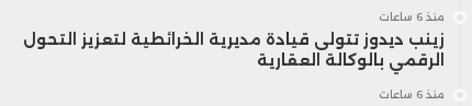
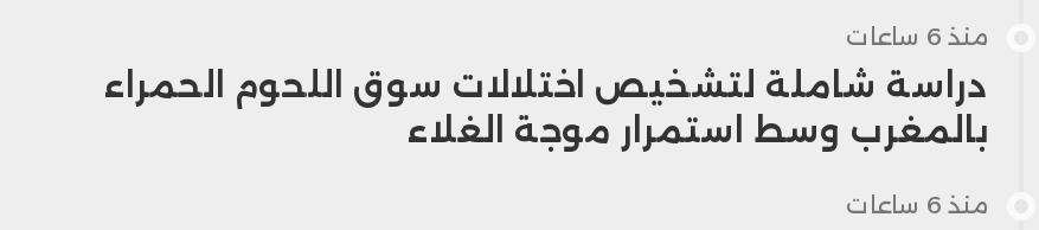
[23,29,445,70] زينب ديدوز تتولى قيادة مديرية الخرائطية لتعزيز التحول | الرقمي بالوكالة العقارية -> [104,64,988,151] دراسة شاملة لتشخيص اختلالات سوق اللحوم الحمراء | بالمغرب وسط استمرار موجة الغلاء

